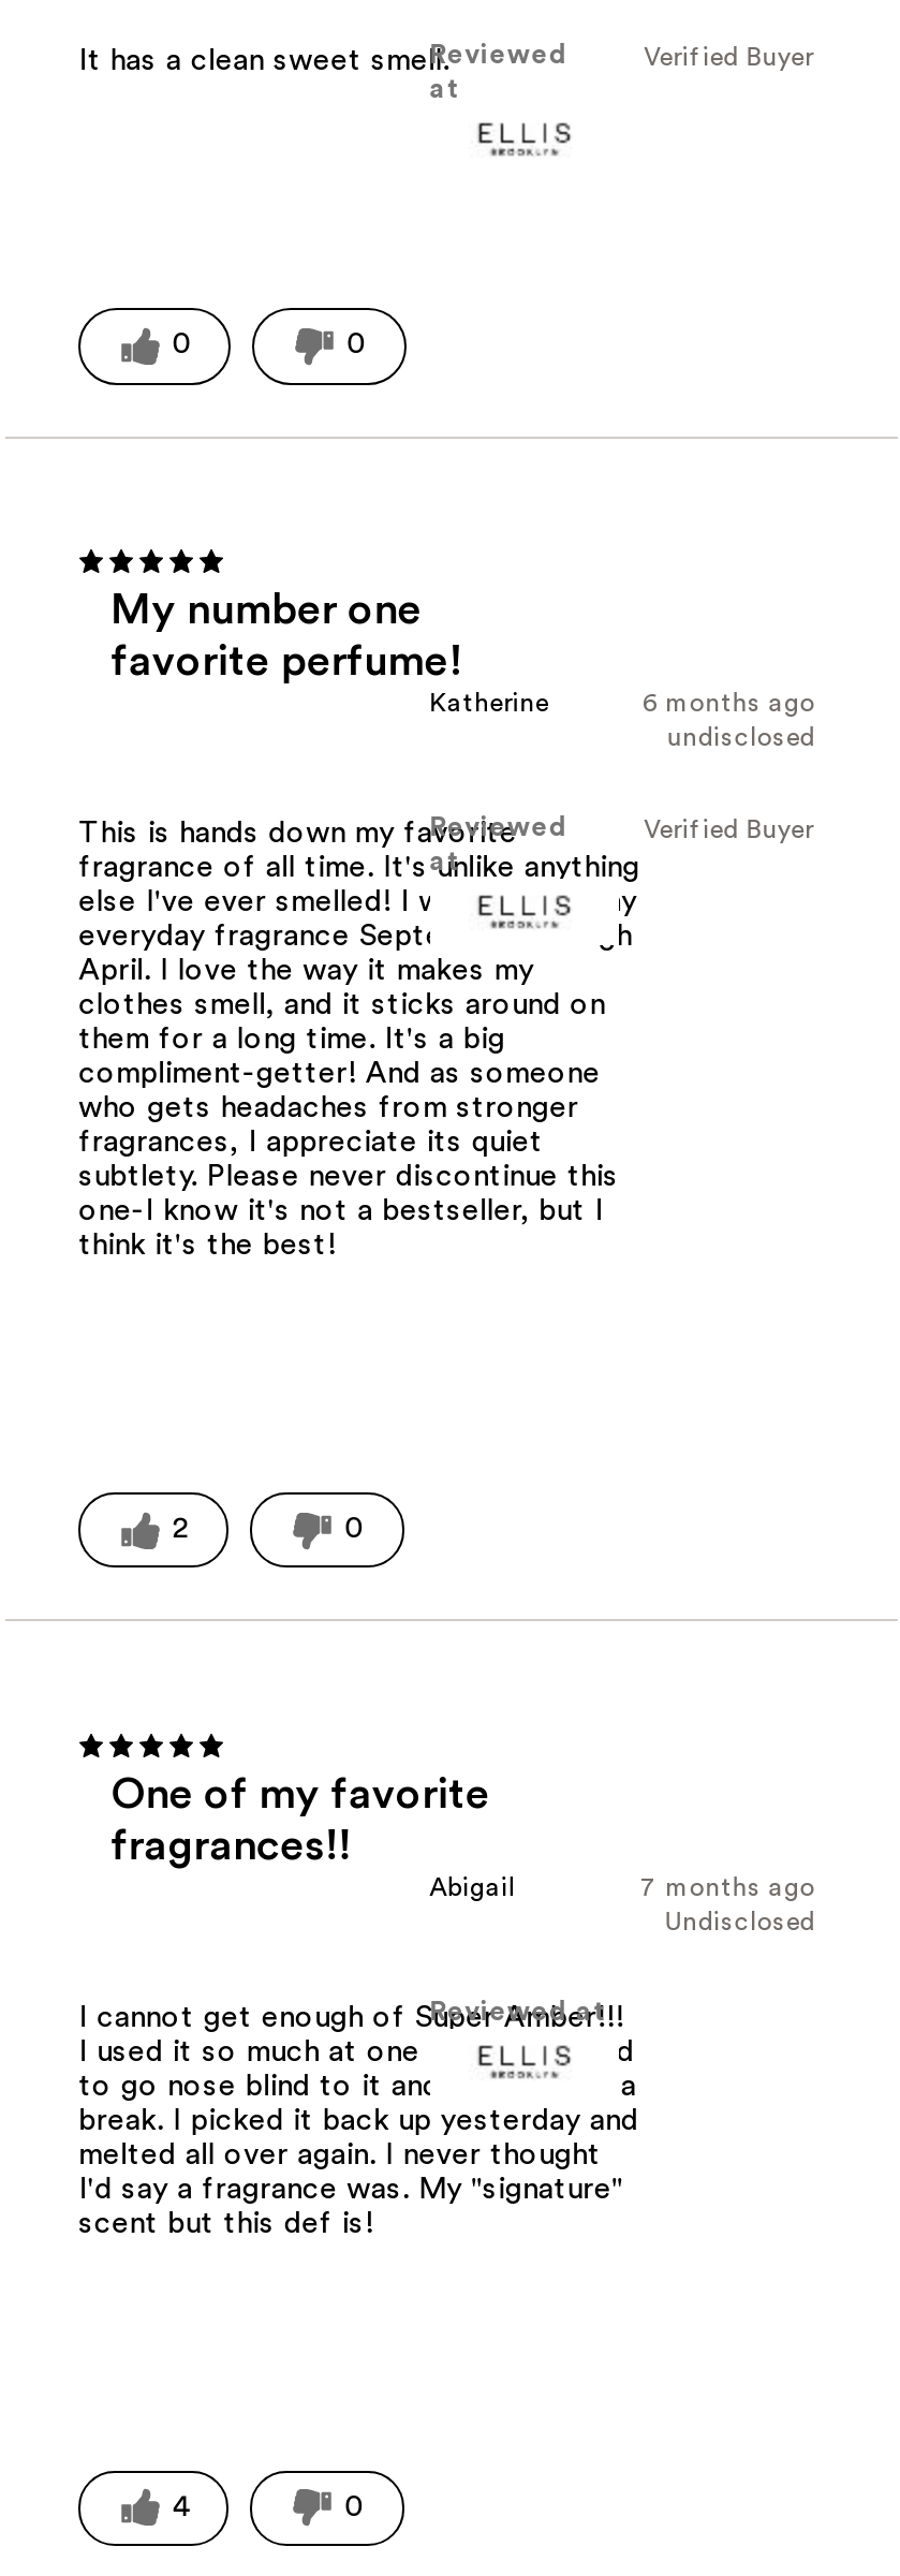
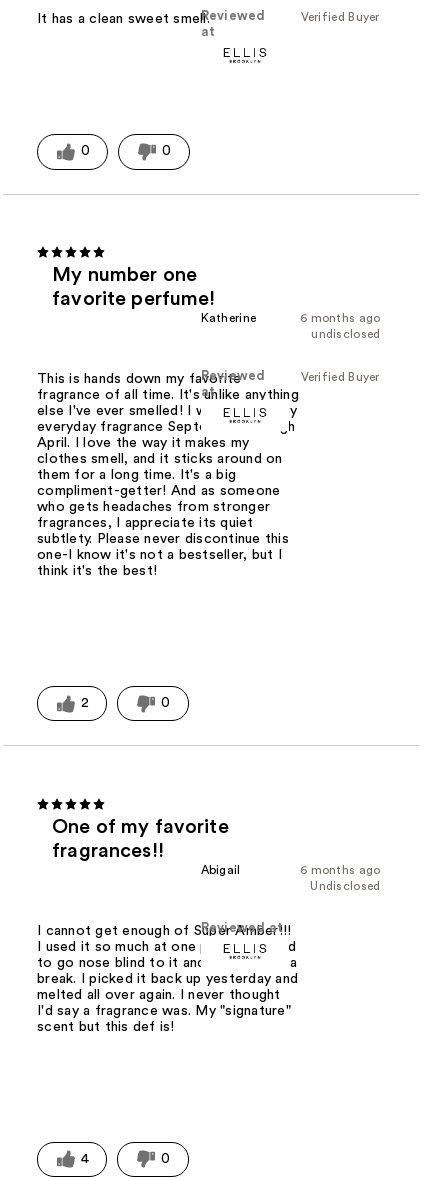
[640,1874,815,1900] 7 months ago -> [300,864,381,876] 6 months ago

